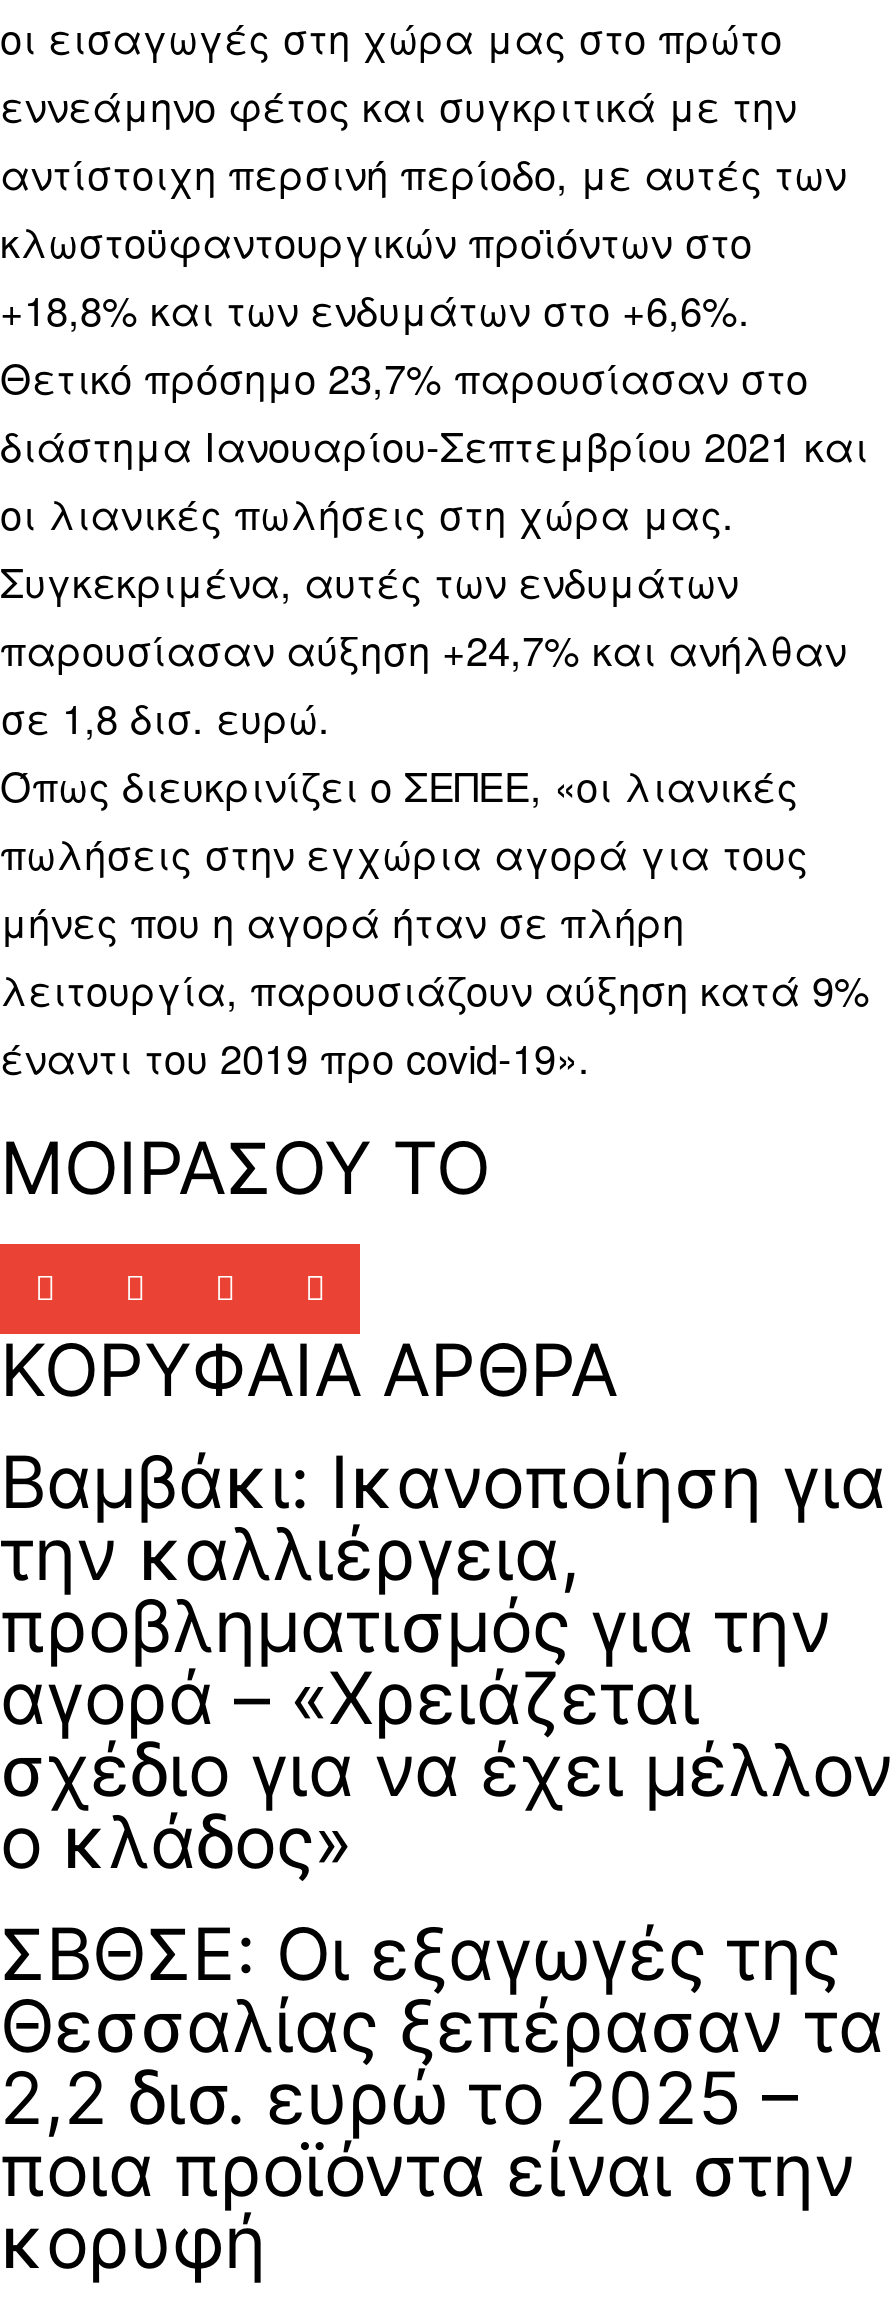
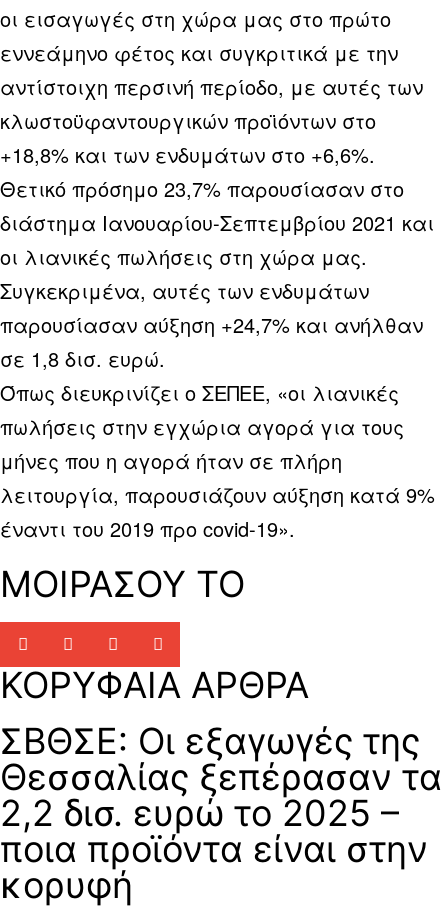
[0,1437,894,1885] Βαμβάκι: Ικανοποίηση για | την καλλιέργεια, | προβληματισμός για την | αγορά – «Χρειάζεται | σχέδιο για να έχει μέλλον | ο κλάδος» -> none

